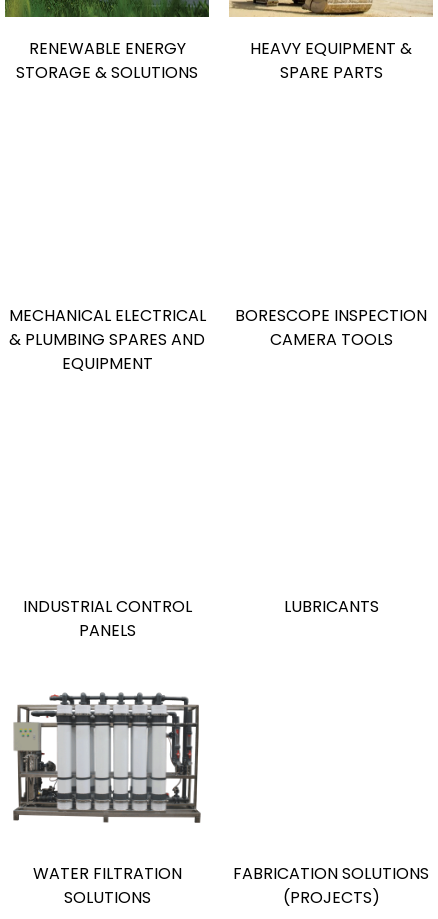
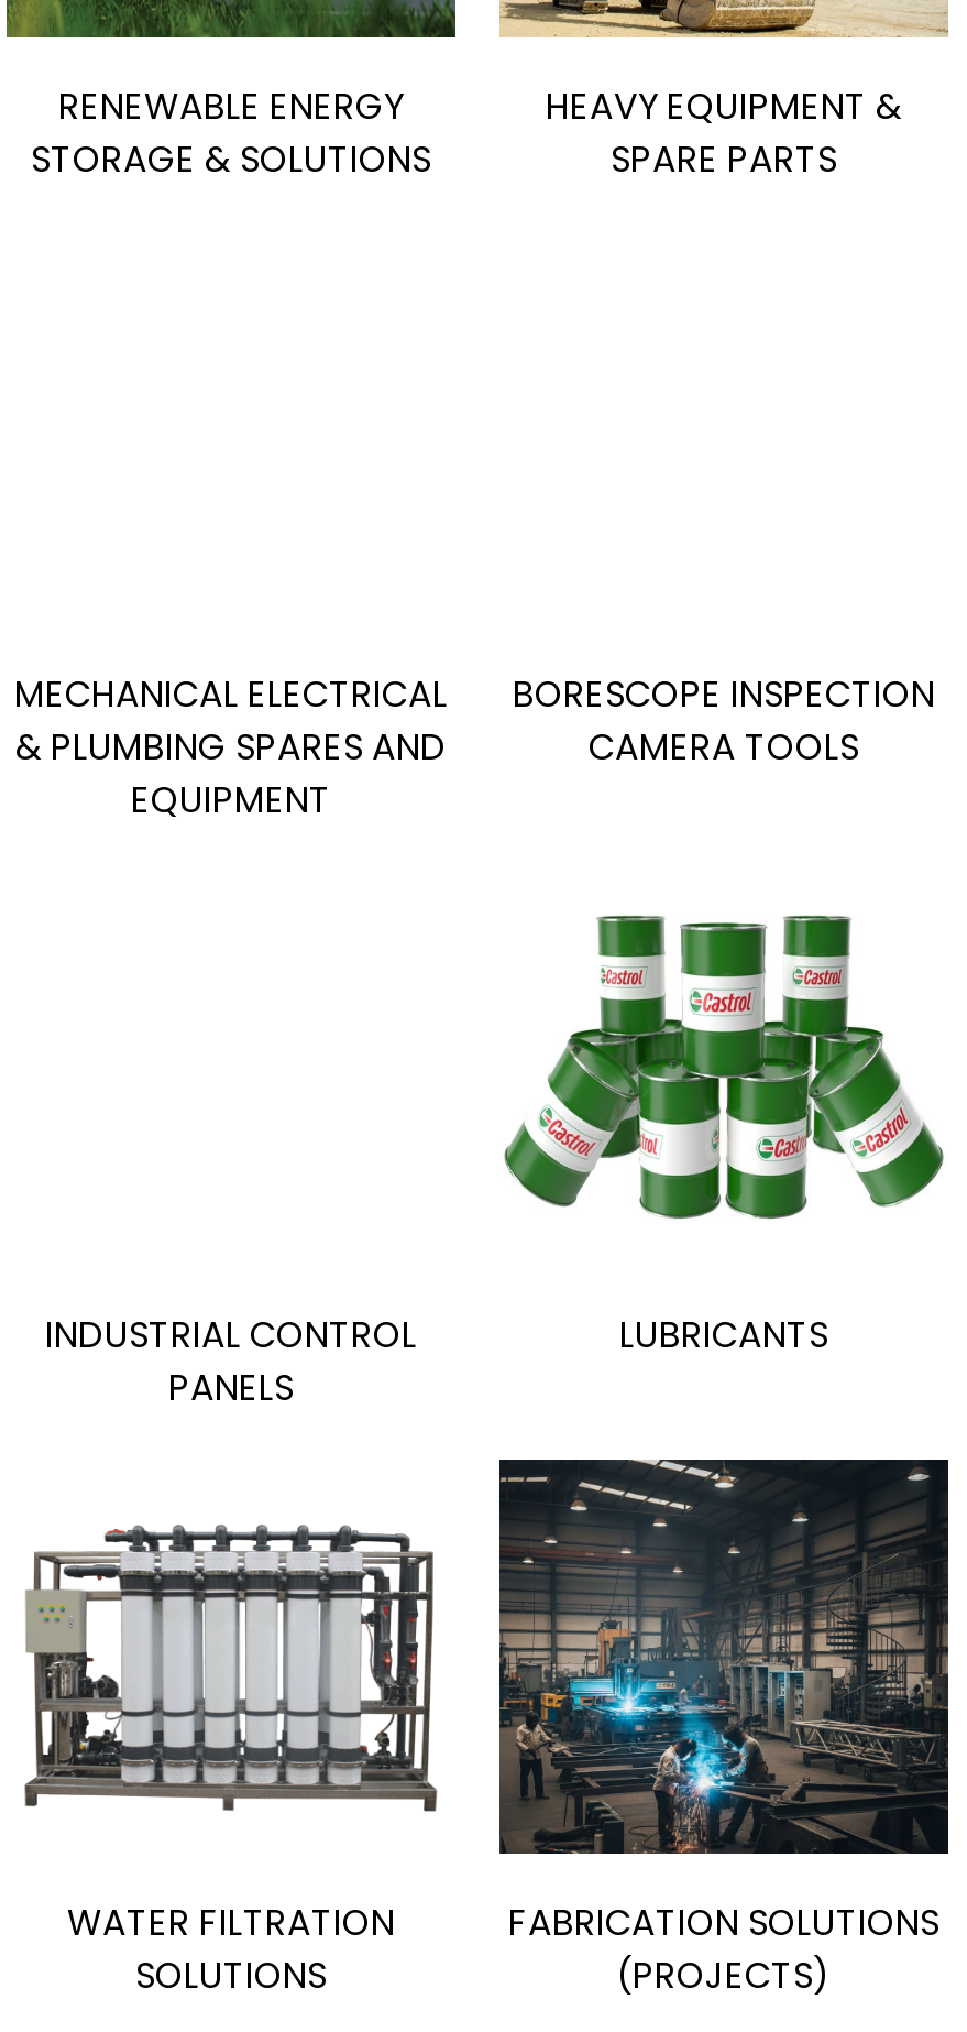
none -> [502,914,946,1222] [image]
none -> [497,1457,950,1856] [image]

